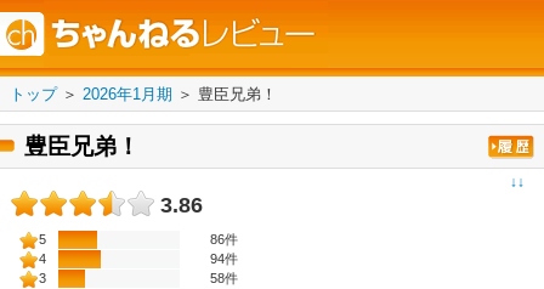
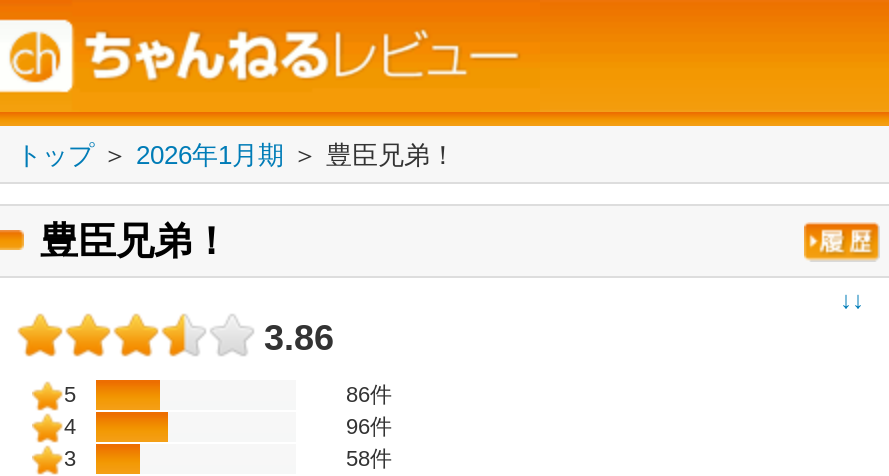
[210,251,238,266] 94件 -> [346,414,392,438] 96件

